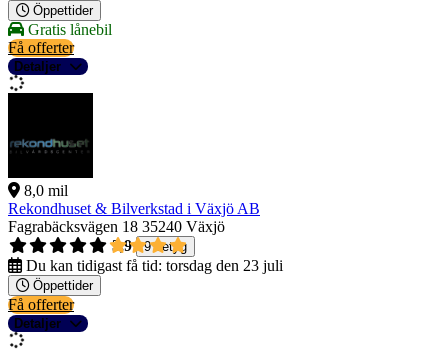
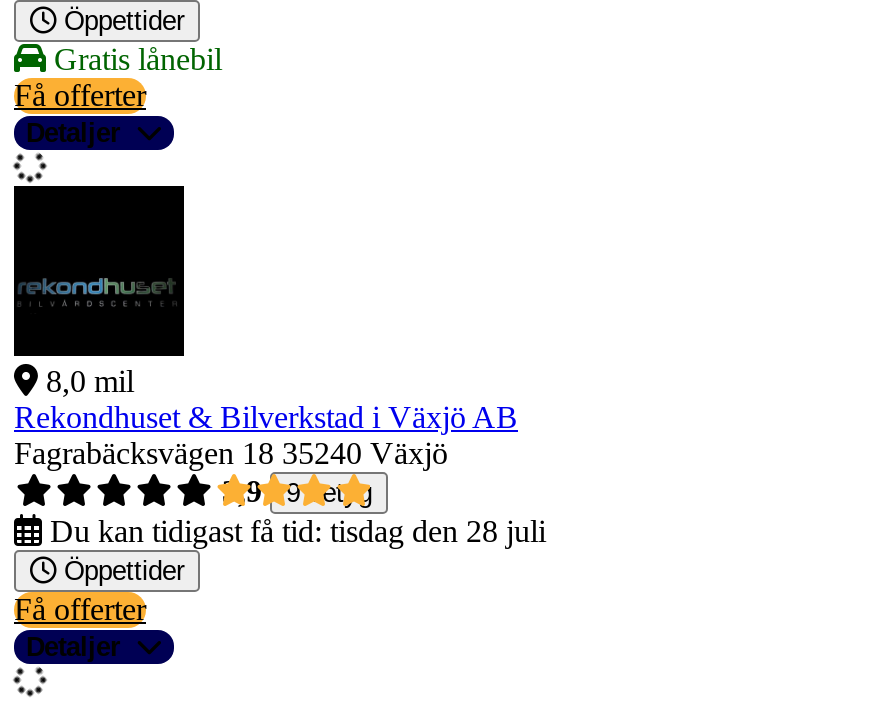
[26,257,283,274] Du kan tidigast få tid: torsdag den 23 juli -> [50,514,546,548] Du kan tidigast få tid: tisdag den 28 juli

